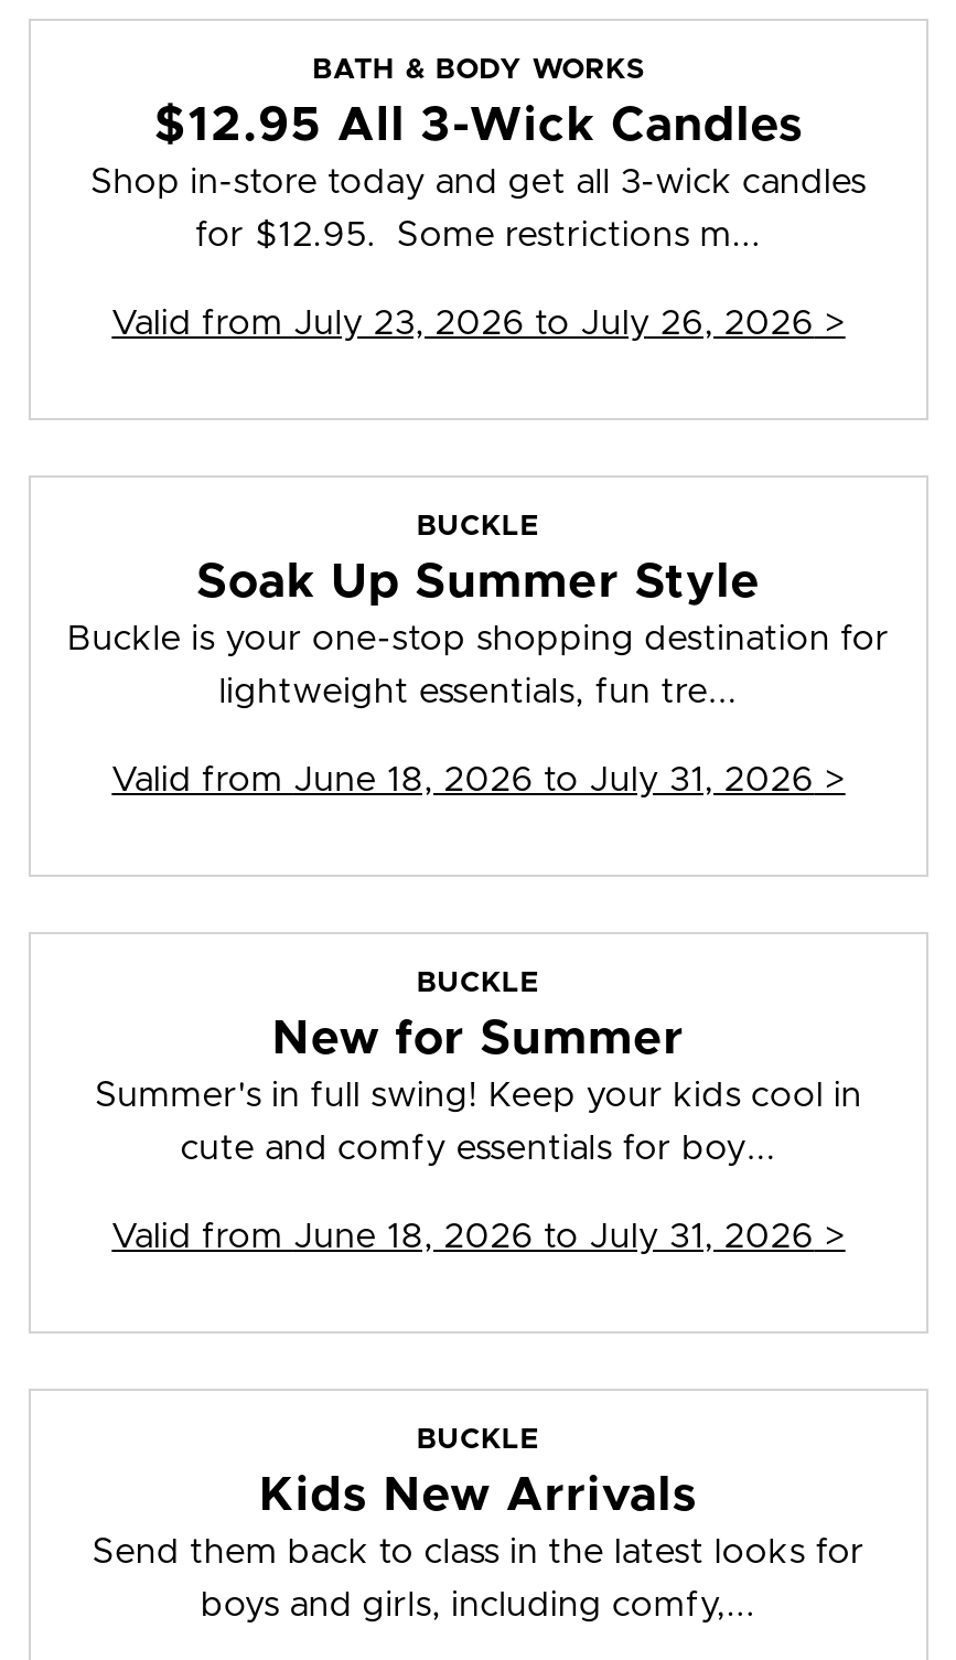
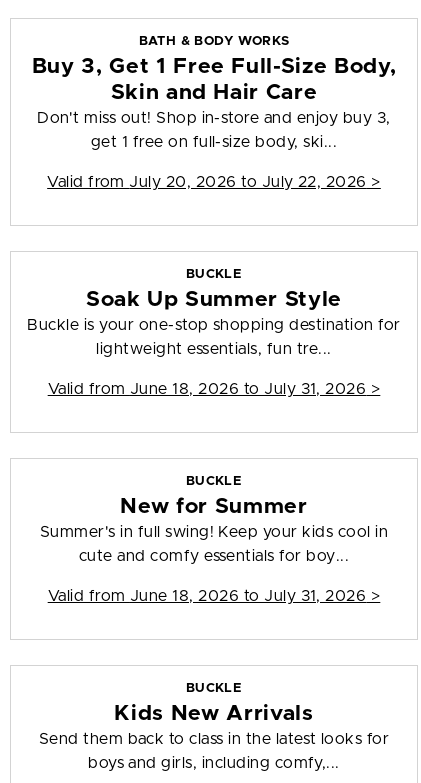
[90,103,867,200] $12.95 All 3-Wick Candles | Shop in-store today and get all 3-wick candles -> [32,56,396,126] Buy 3, Get 1 Free Full-Size Body, | Skin and Hair Care | Don't miss out! Shop in-store and enjoy buy 3,
[195,218,762,253] for $12.95. Some restrictions m... -> [91,134,337,150] get 1 free on full-size body, ski...
[112,306,845,341] Valid from July 23, 2026 to July 26, 2026 > -> [47,174,381,190] Valid from July 20, 2026 to July 22, 2026 >

